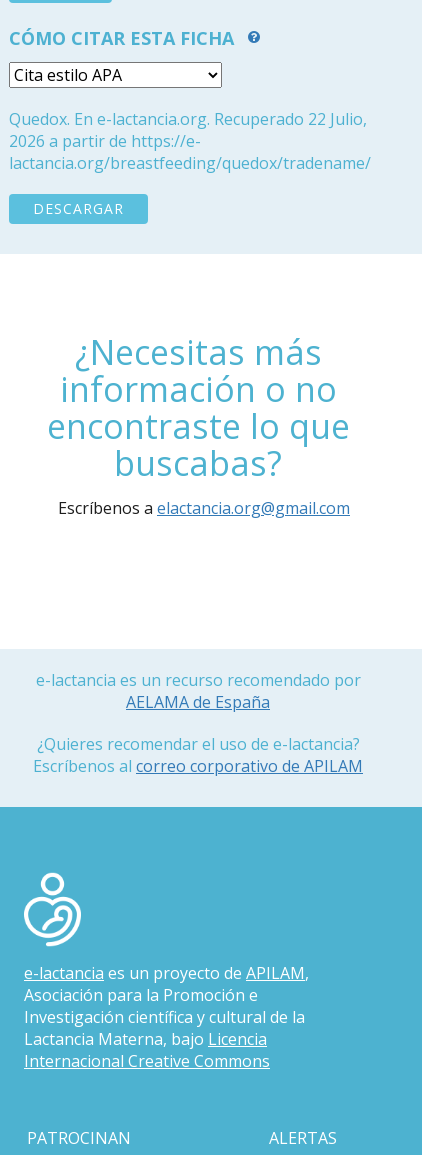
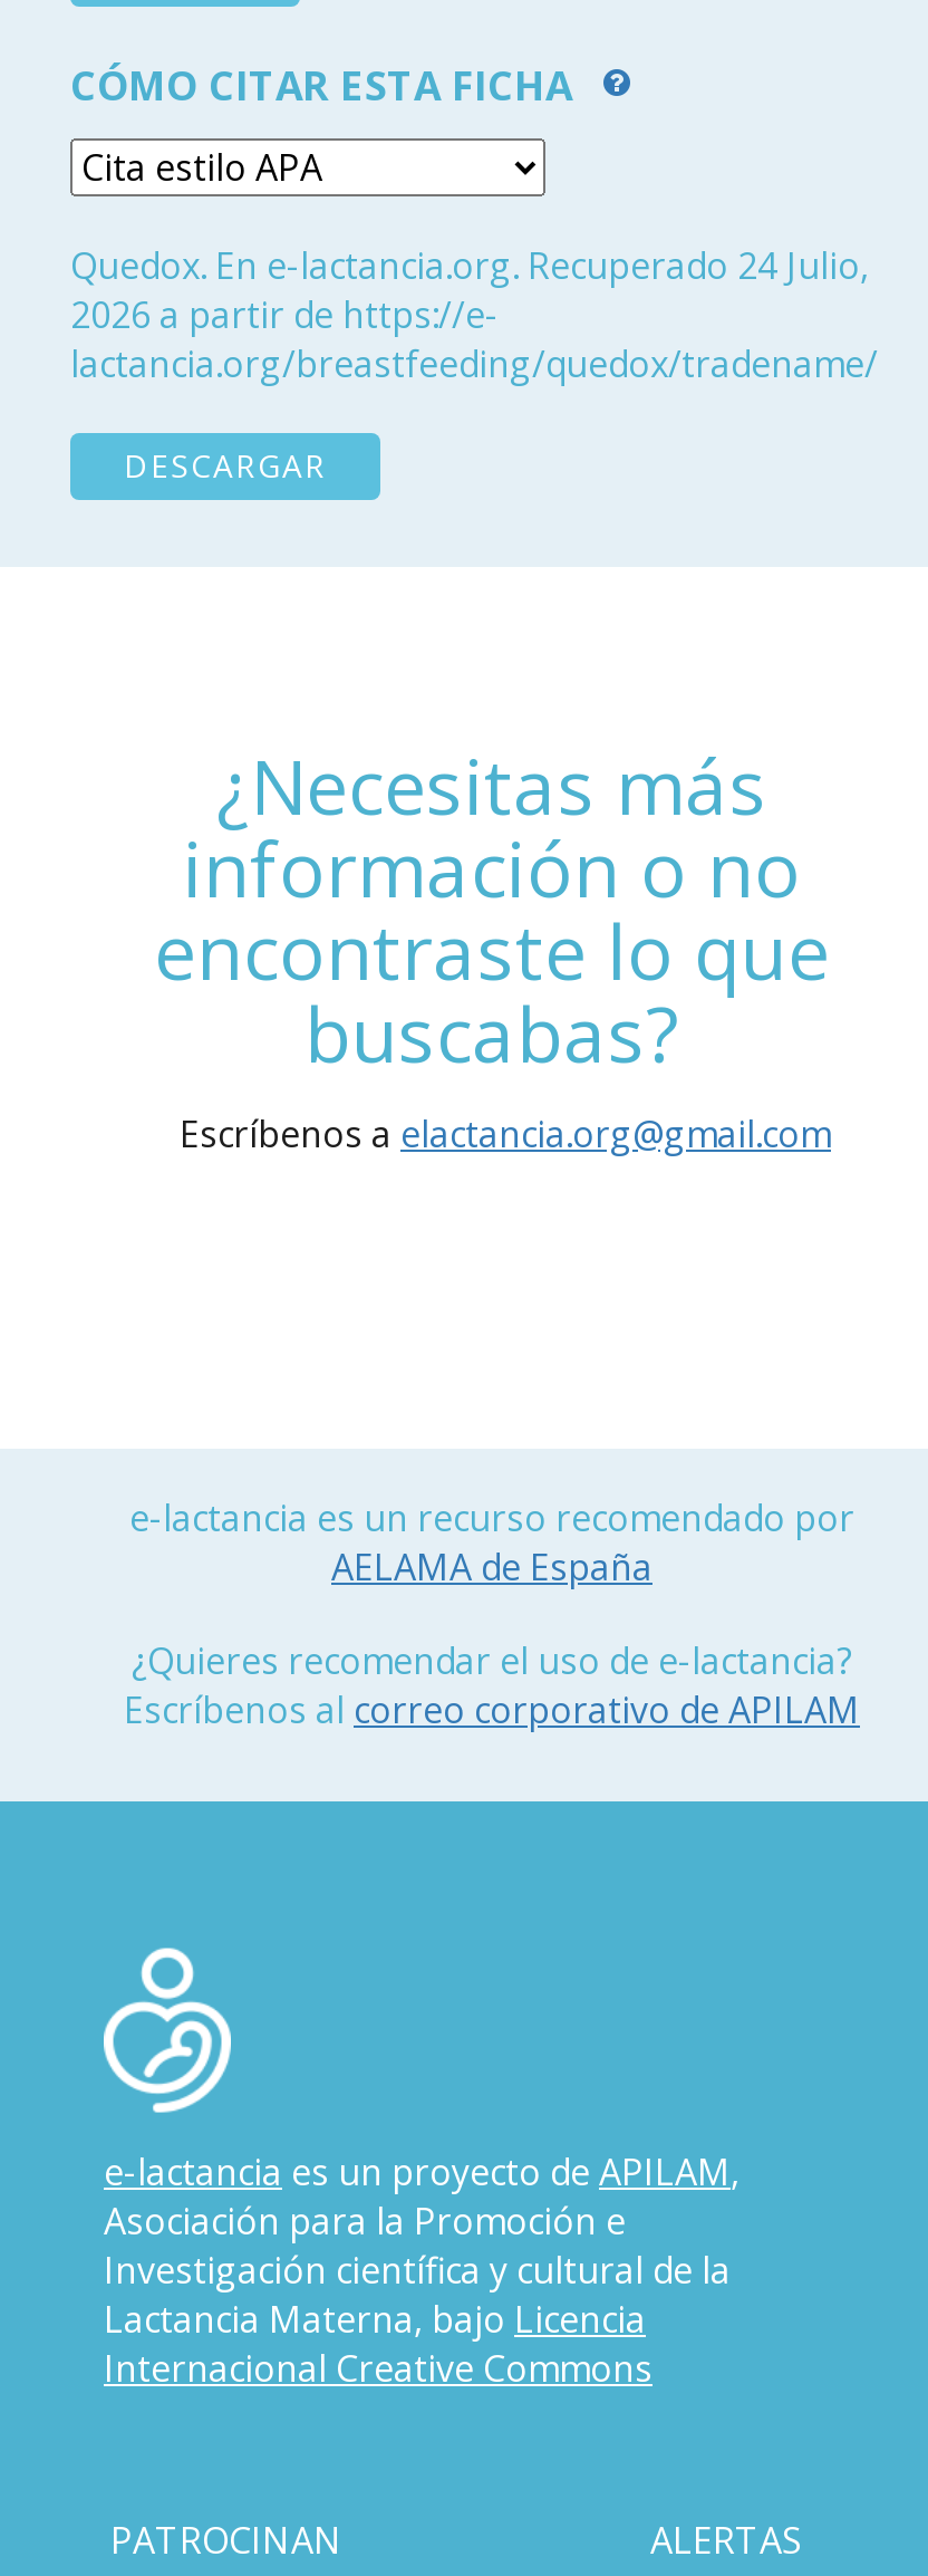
[9,108,367,130] Quedox. En e-lactancia.org. Recuperado 22 Julio, -> [70,241,869,290] Quedox. En e-lactancia.org. Recuperado 24 Julio,

